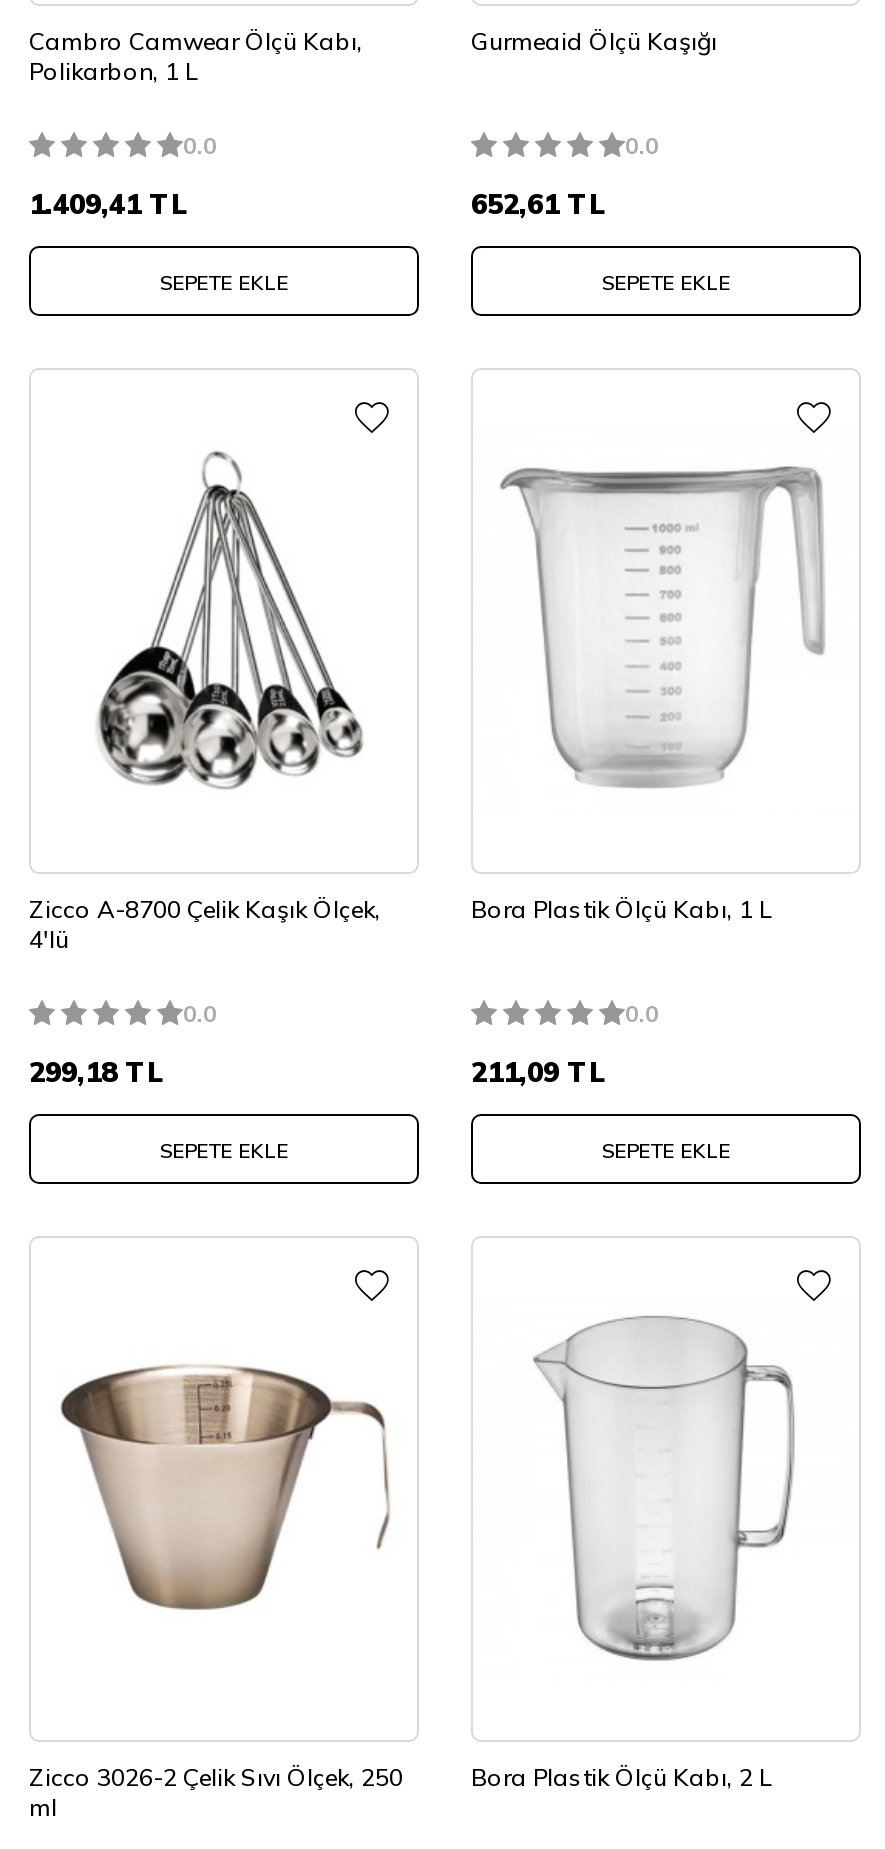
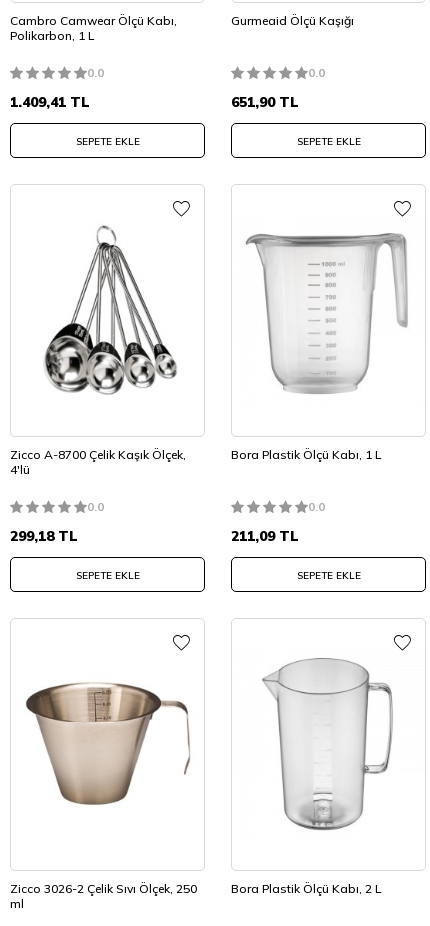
[471,186,607,222] 652,61 TL -> [231,93,299,111] 651,90 TL

